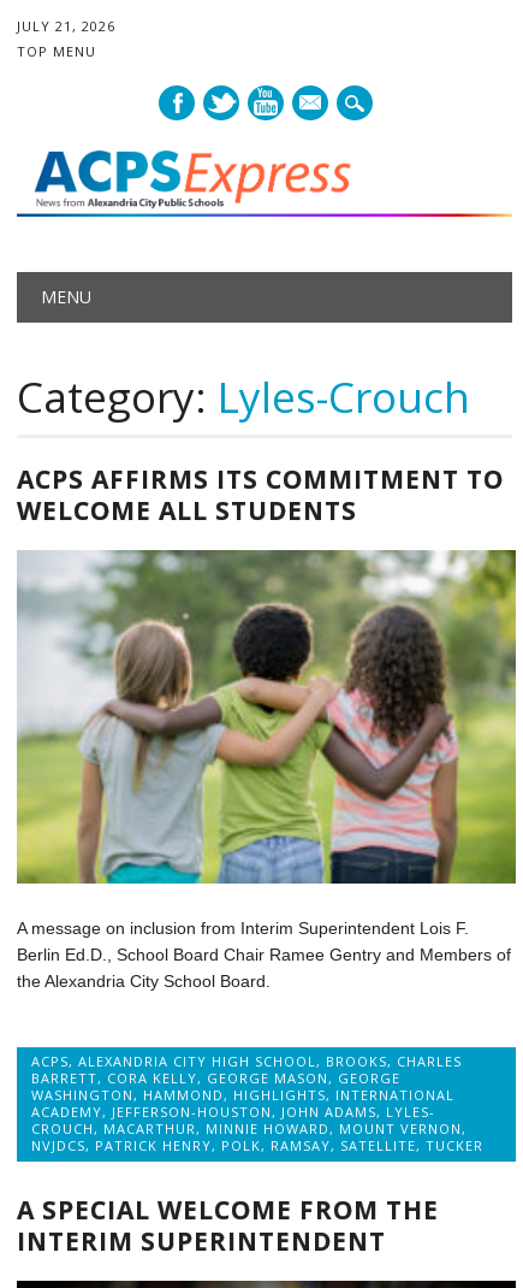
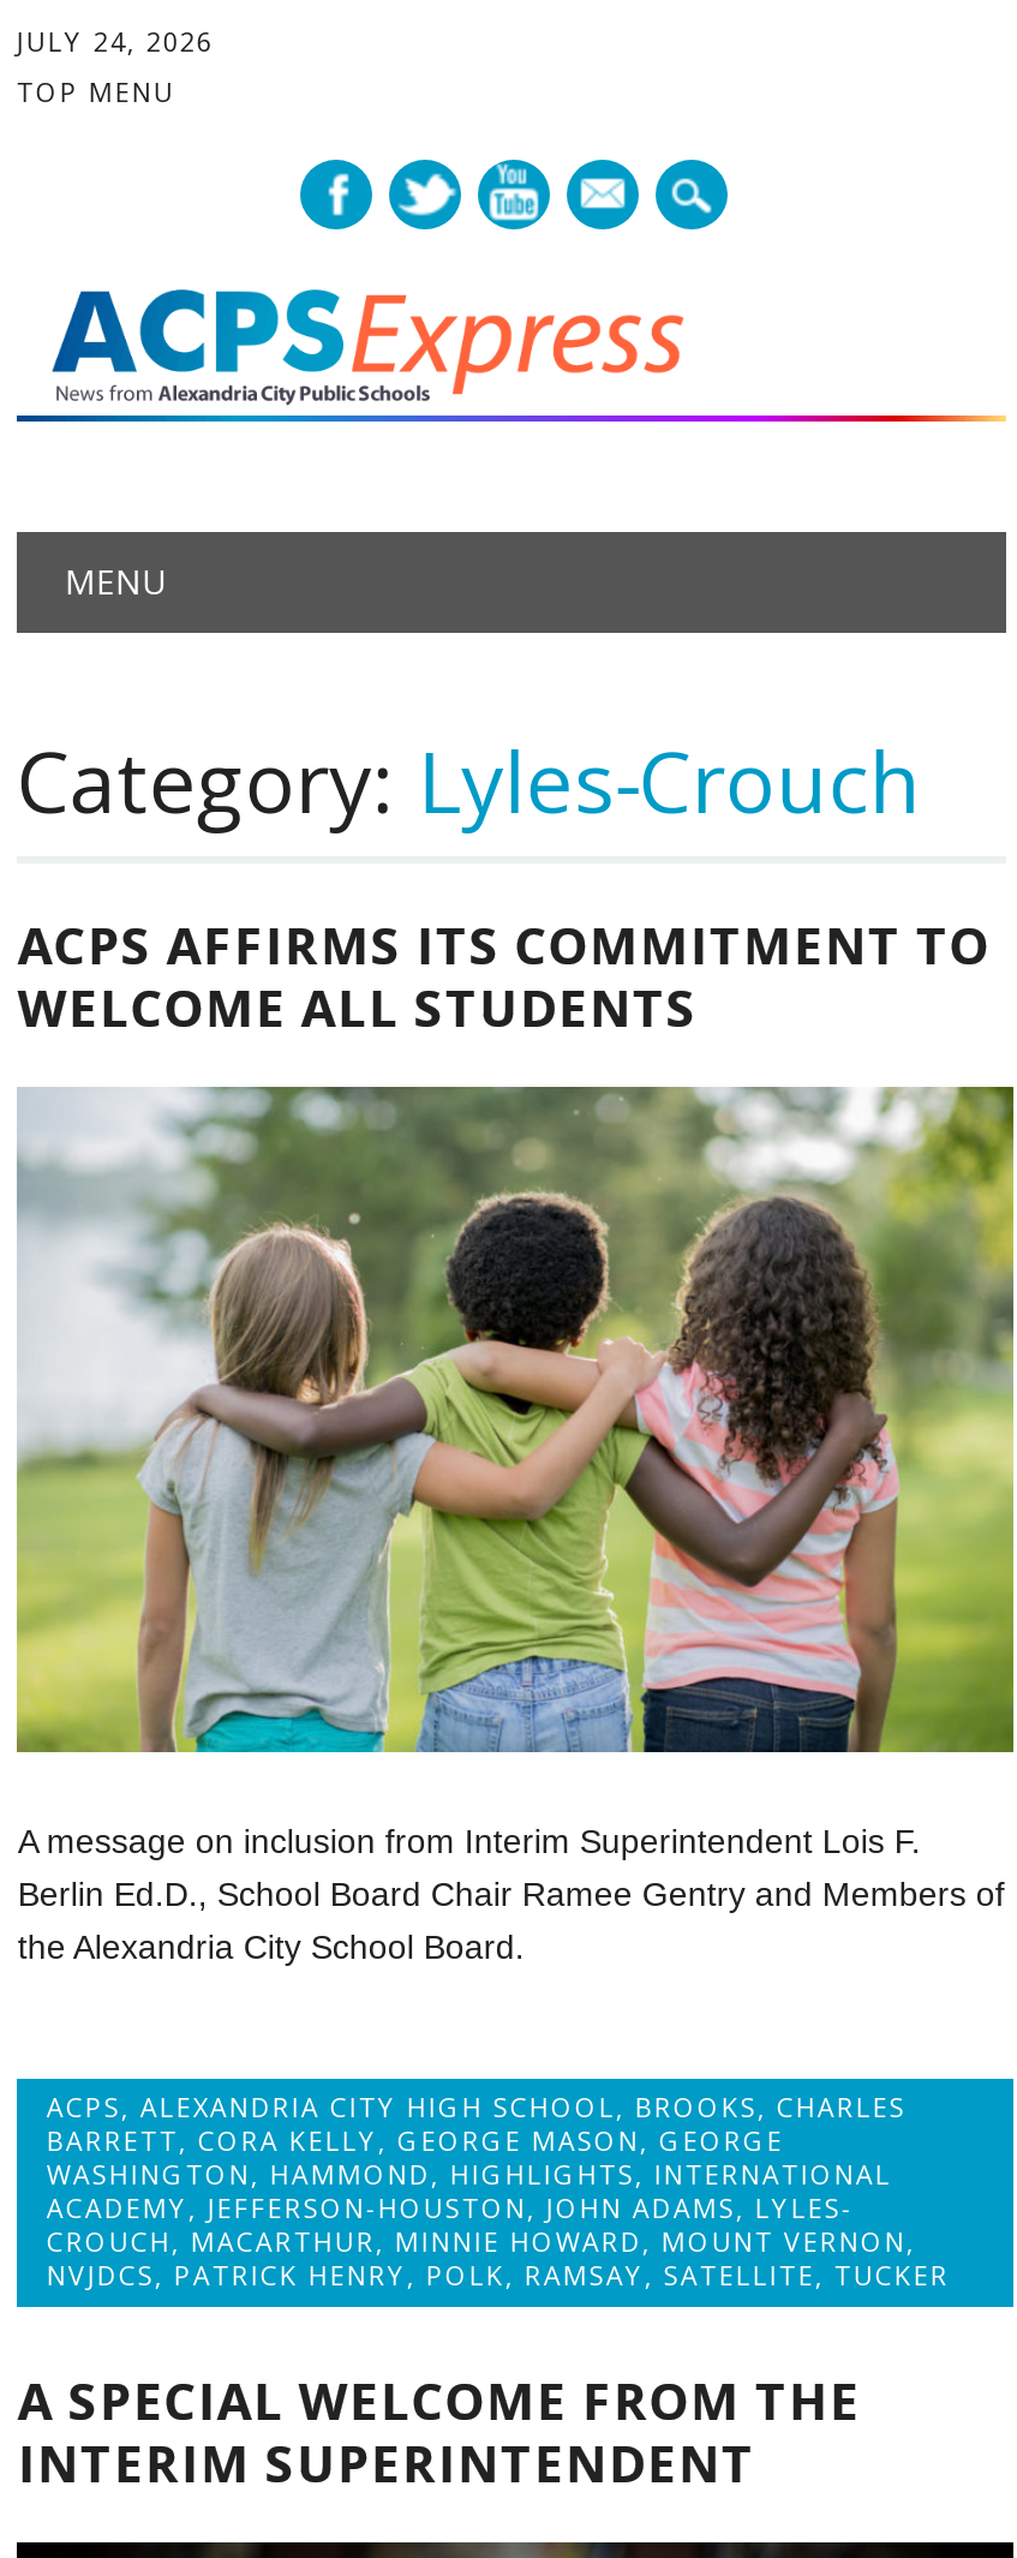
[17,17,115,35] JULY 21, 2026 -> [17,23,213,59] JULY 24, 2026

